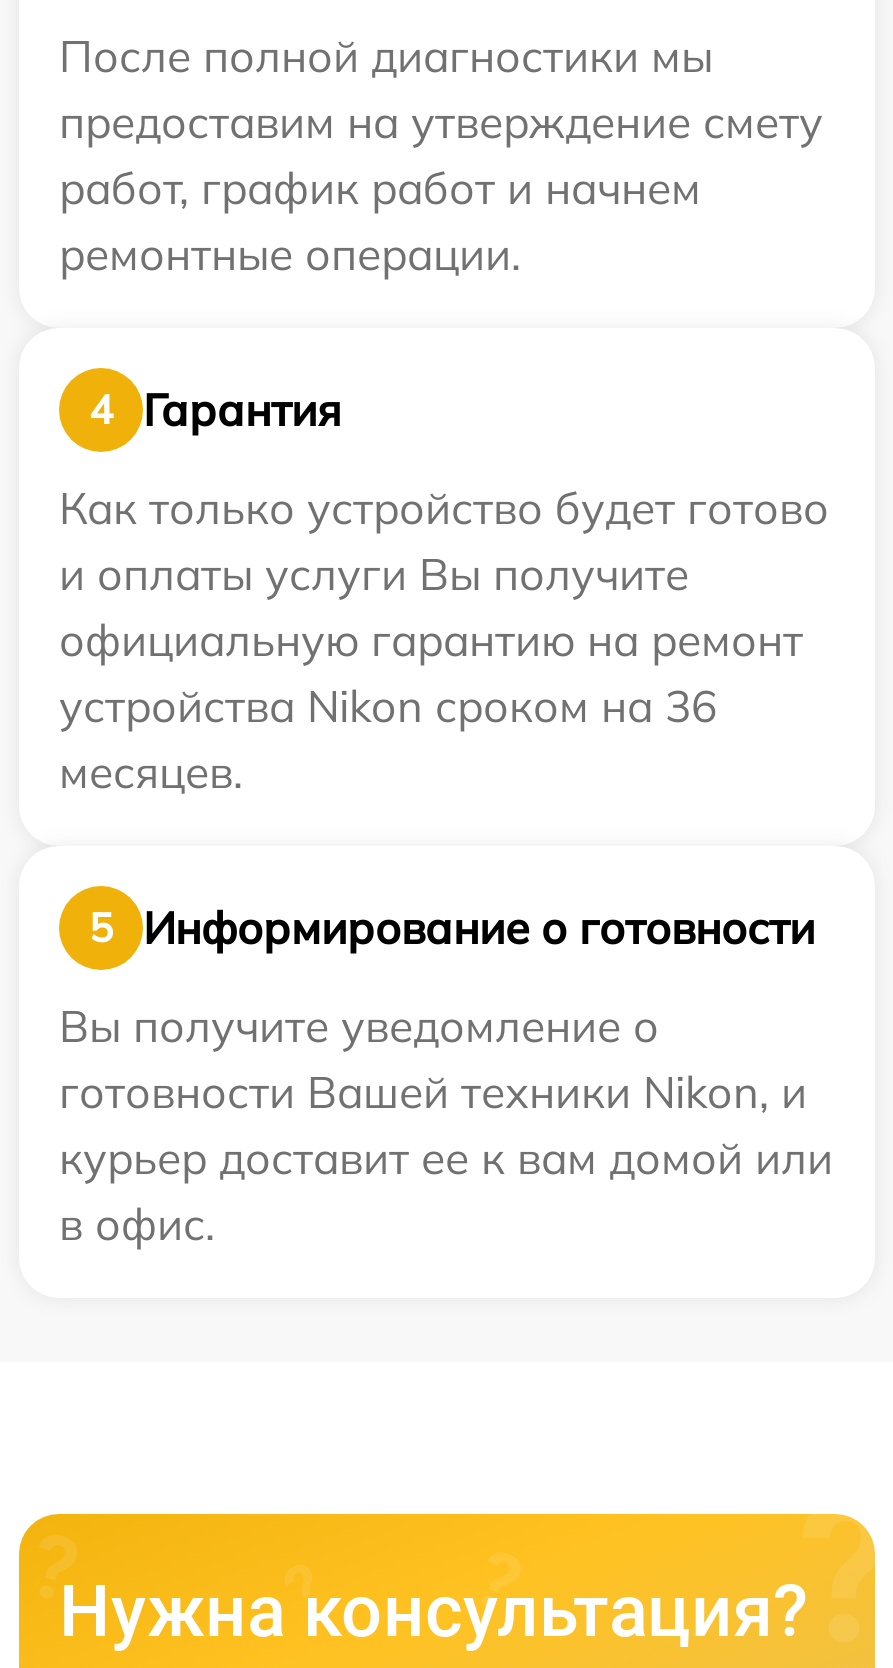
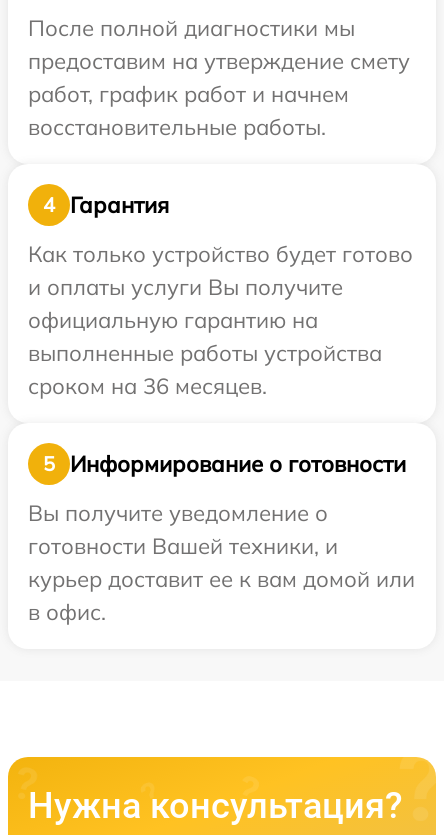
[59,226,521,282] ремонтные операции. -> [28,113,326,141] восстановительные работы.
[59,612,803,800] официальную гарантию на ремонт | устройства Nikon сроком на 36 | месяцев. -> [28,306,382,400] официальную гарантию на | выполненные работы устройства | сроком на 36 месяцев.
[59,1064,807,1120] готовности Вашей техники Nikon, и -> [28,532,338,560] готовности Вашей техники, и

